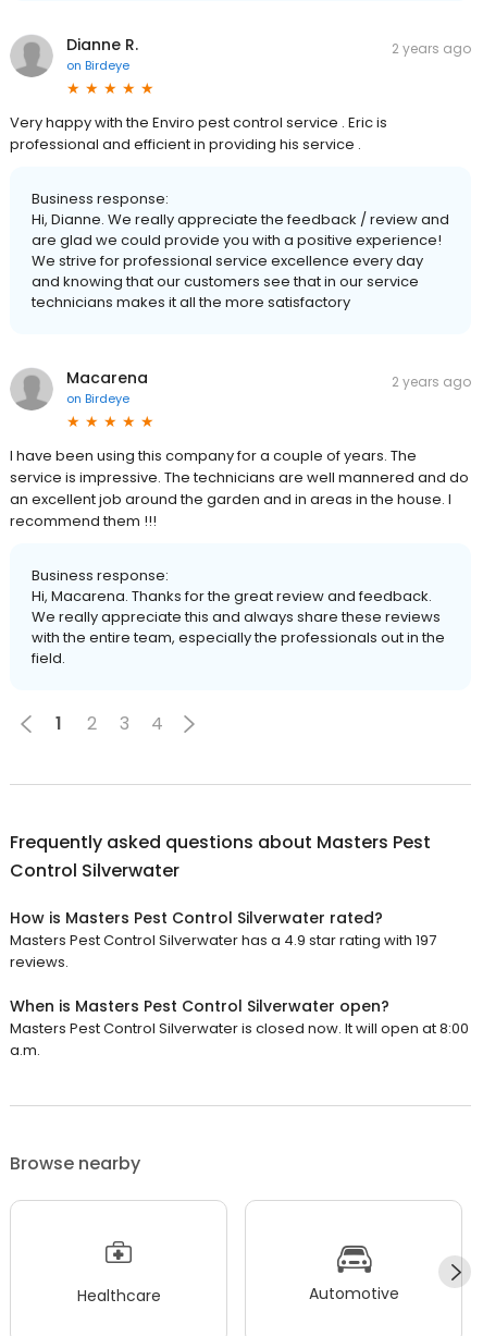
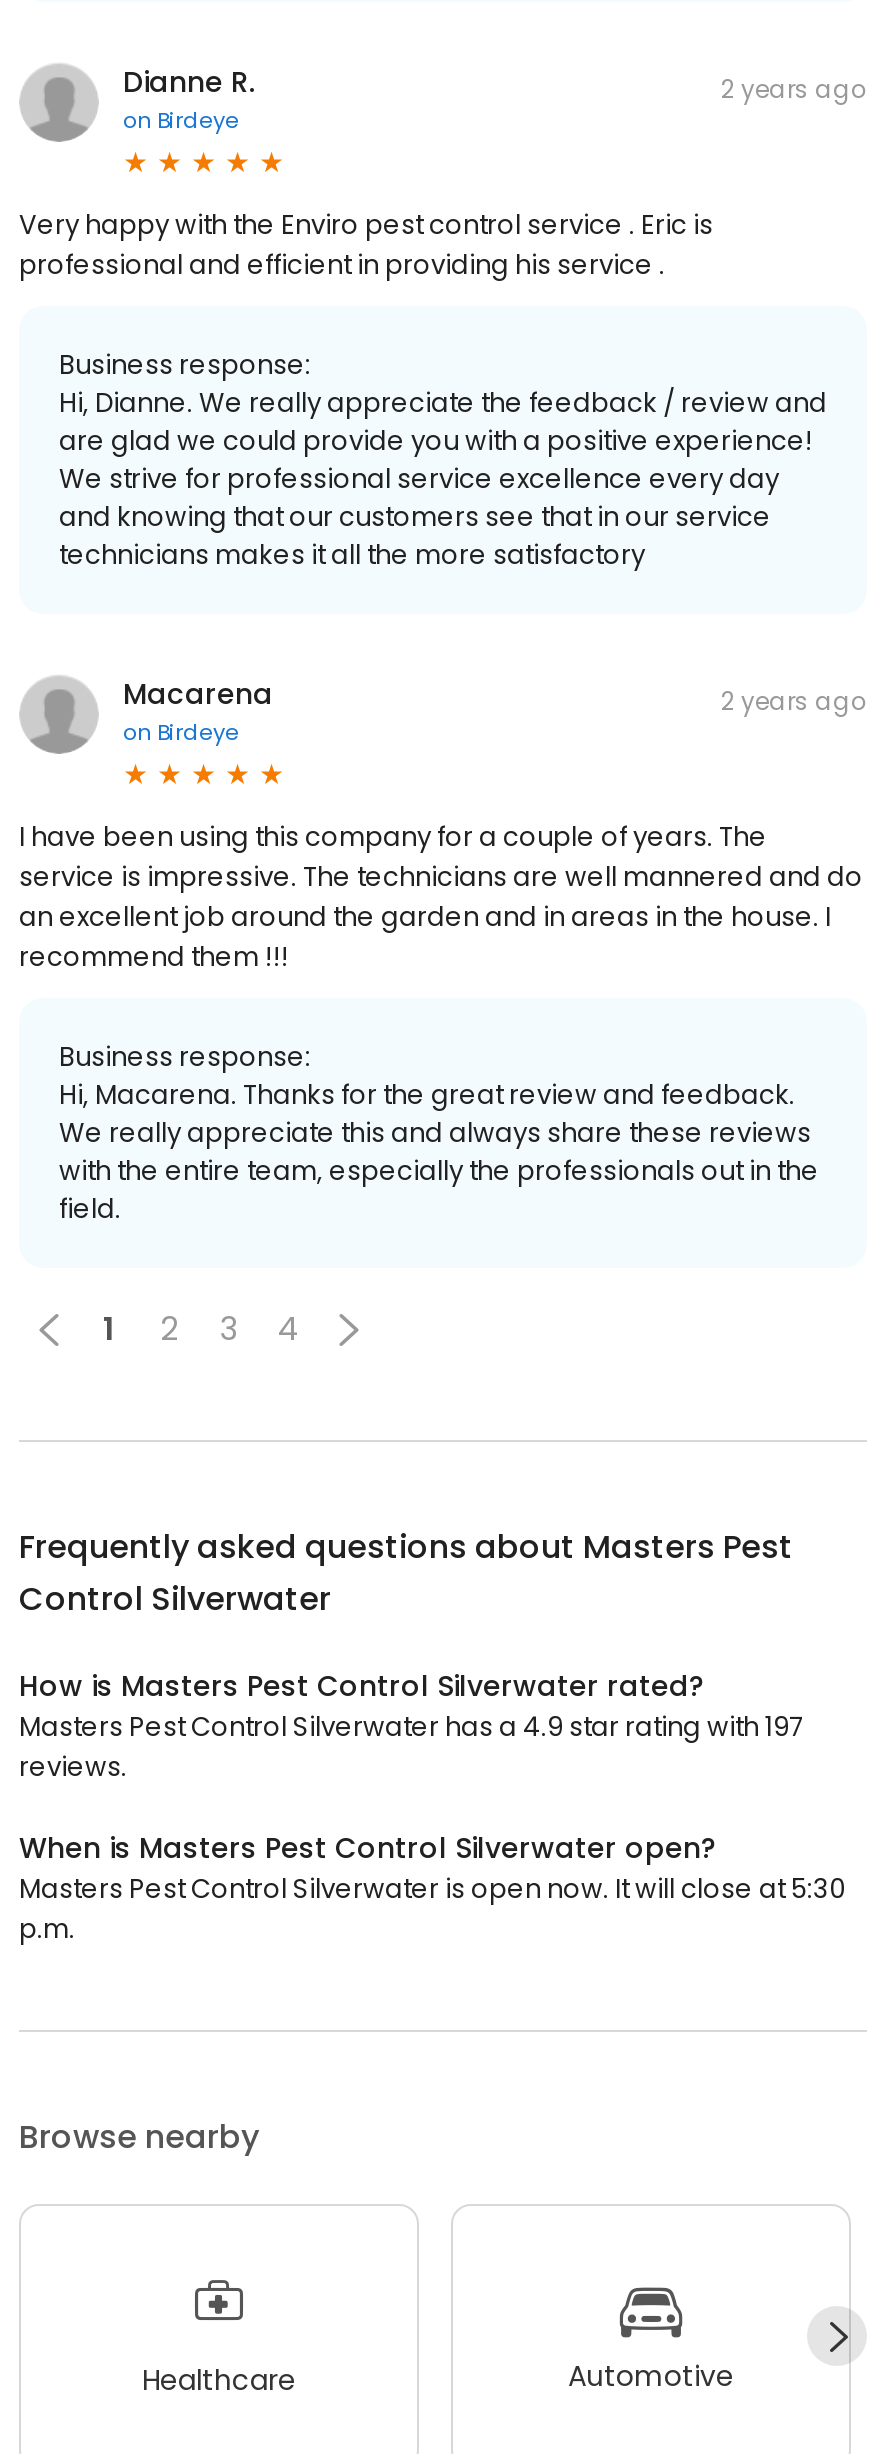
[10,1018,469,1060] Masters Pest Control Silverwater is closed now. It will open at 8:00 | a.m. -> [19,1870,845,1948] Masters Pest Control Silverwater is open now. It will close at 5:30 | p.m.

